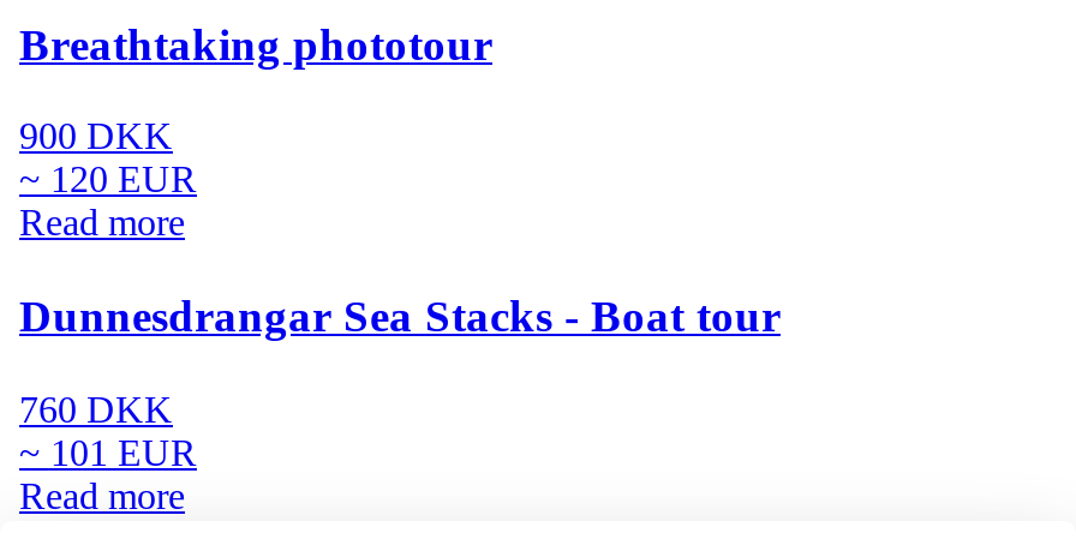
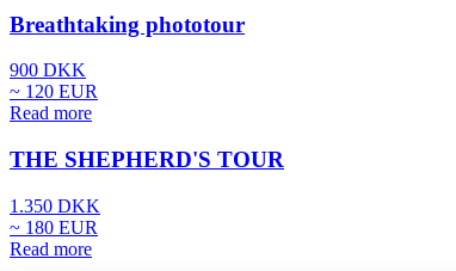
[19,291,781,341] Dunnesdrangar Sea Stacks - Boat tour -> [10,147,284,172] THE SHEPHERD'S TOUR
[19,388,197,472] 760 DKK | ~ 101 EUR -> [10,195,100,237] 1.350 DKK | ~ 180 EUR

